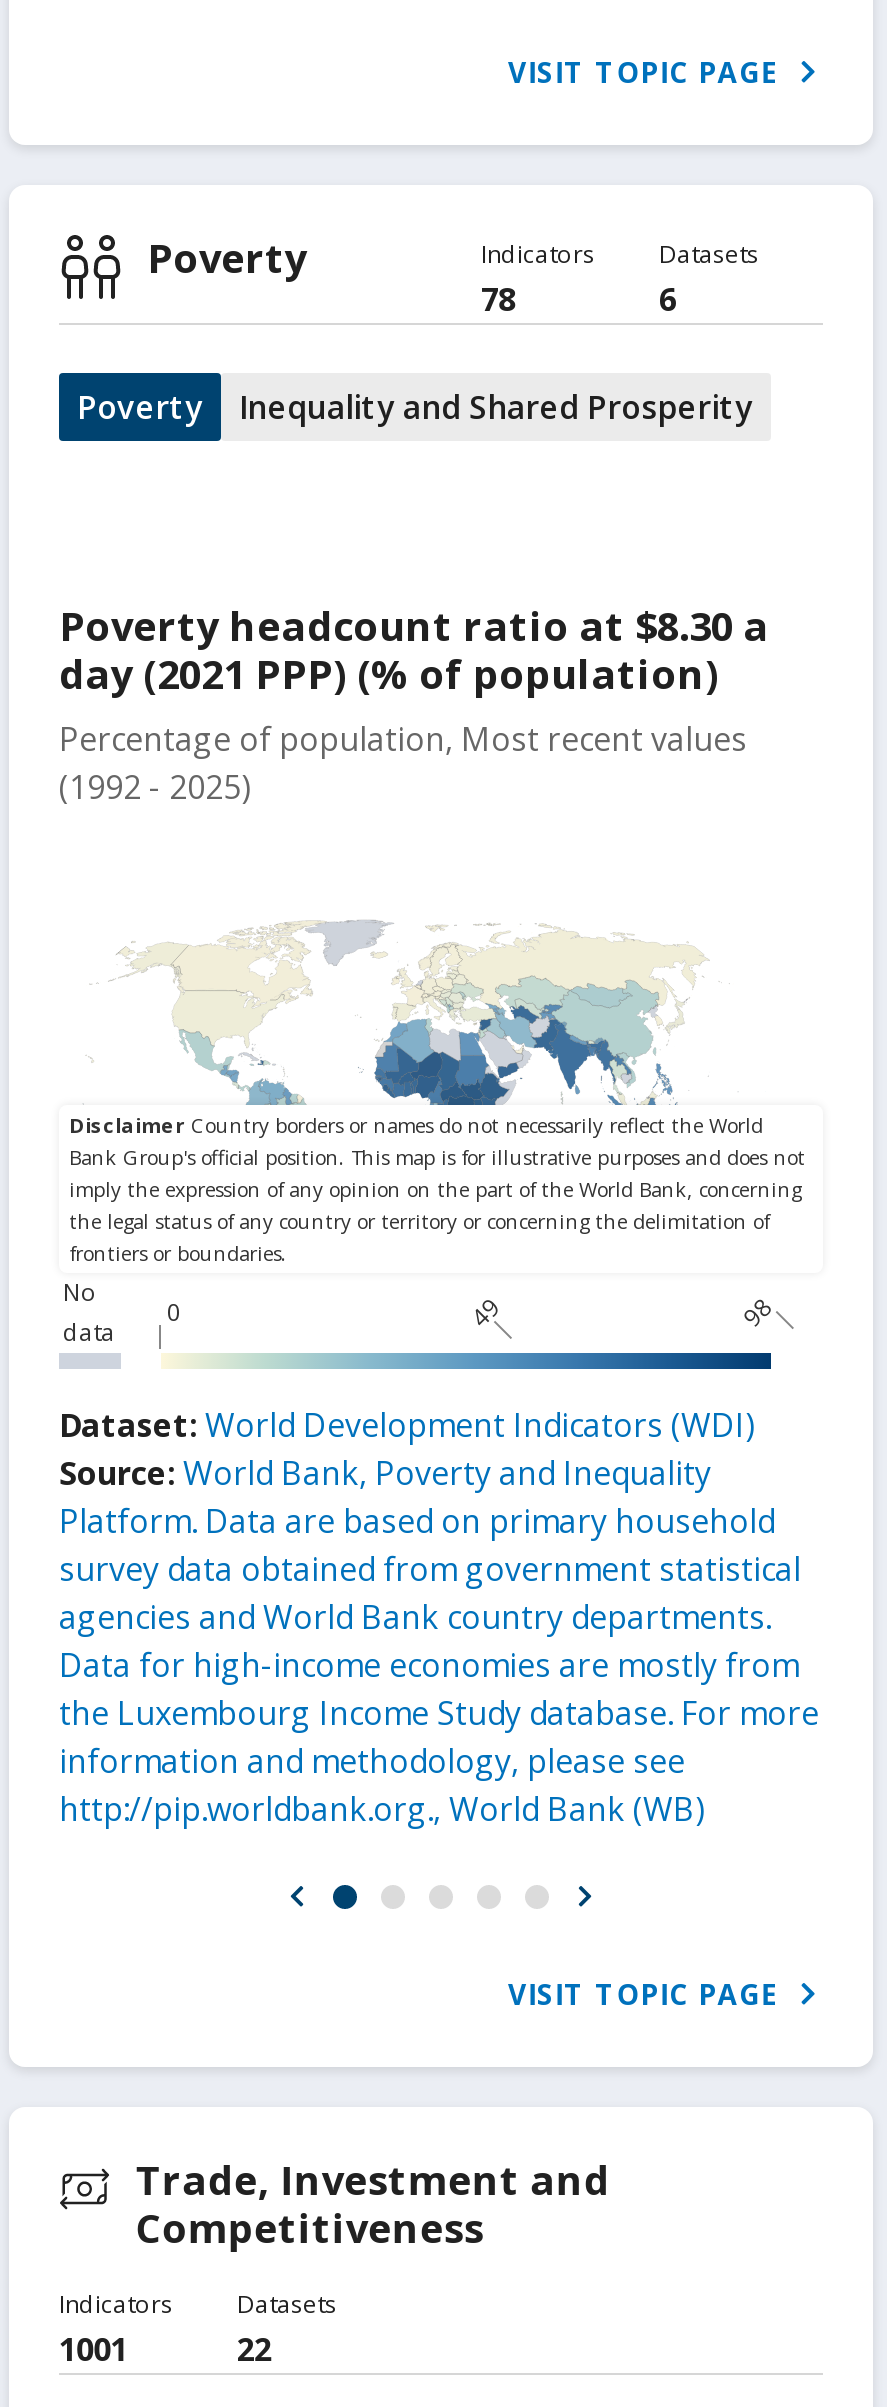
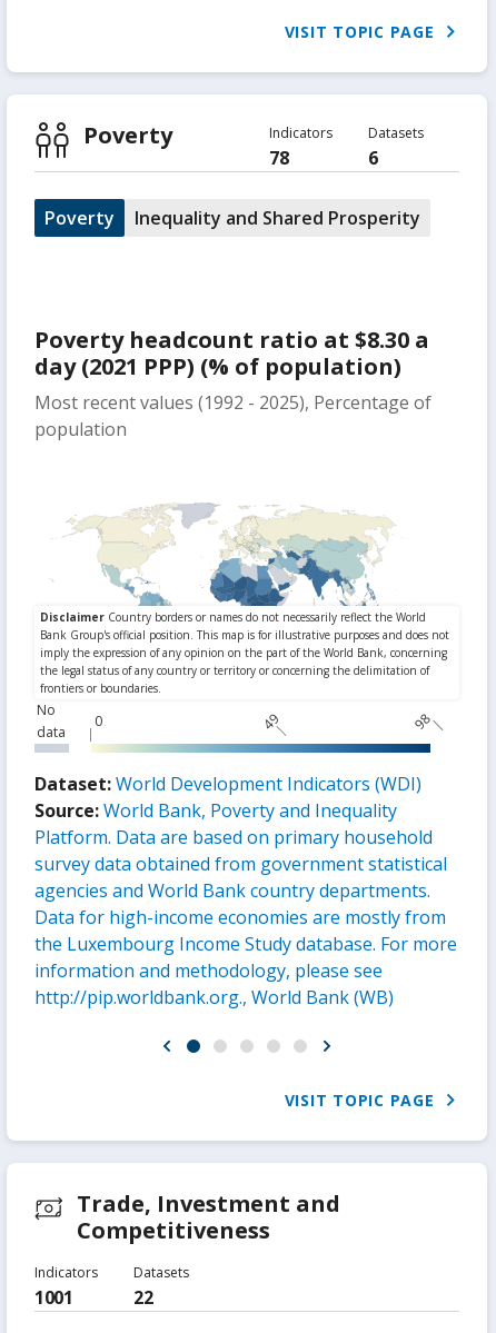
[59,717,747,809] Percentage of population, Most recent values | (1992 - 2025) -> [34,390,431,441] Most recent values (1992 - 2025), Percentage of | population

